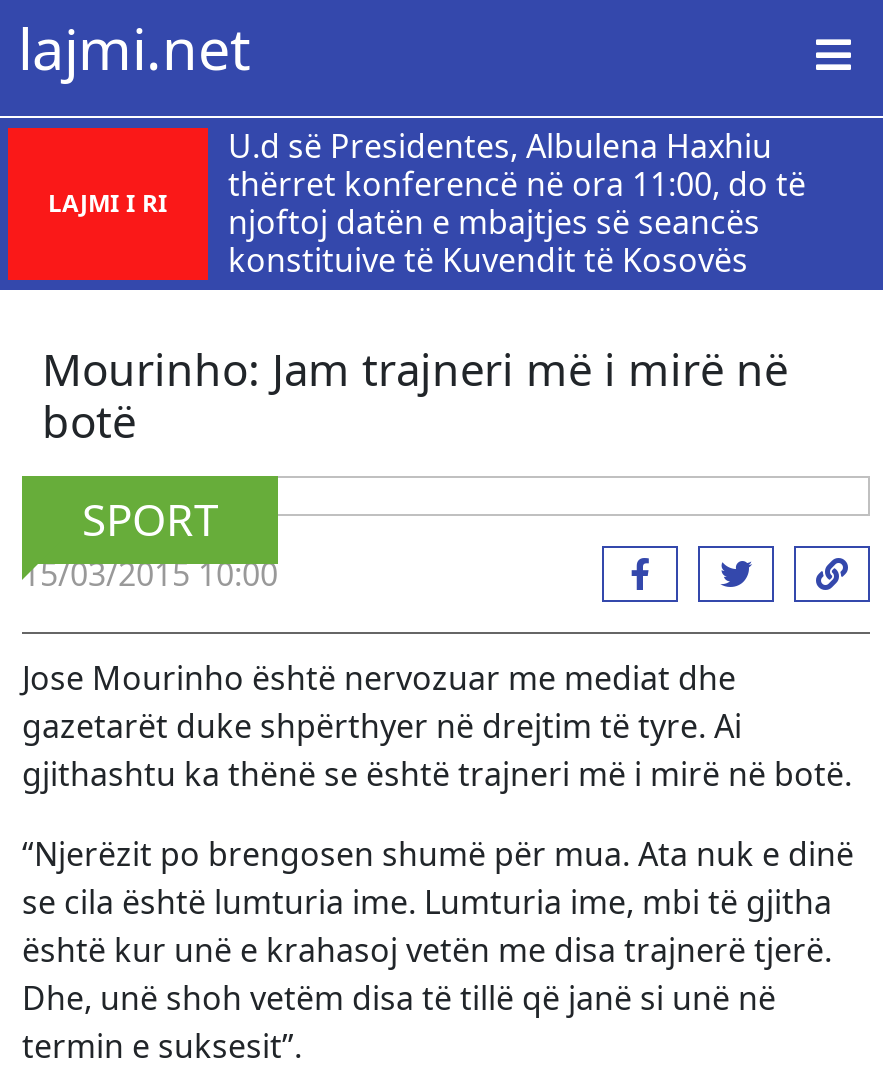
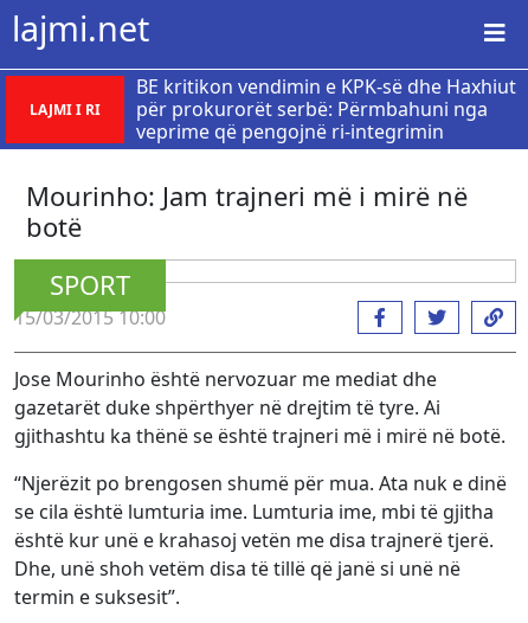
[228,124,806,282] U.d së Presidentes, Albulena Haxhiu | thërret konferencë në ora 11:00, do të | njoftoj datën e mbajtjes së seancës | konstituive të Kuvendit të Kosovës -> [136,73,516,144] BE kritikon vendimin e KPK-së dhe Haxhiut | për prokurorët serbë: Përmbahuni nga | veprime që pengojnë ri-integrimin

